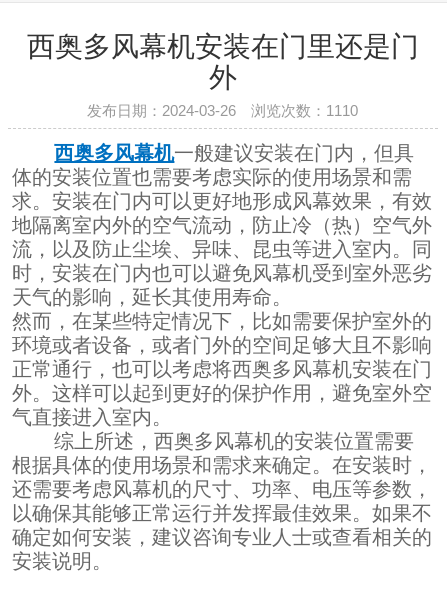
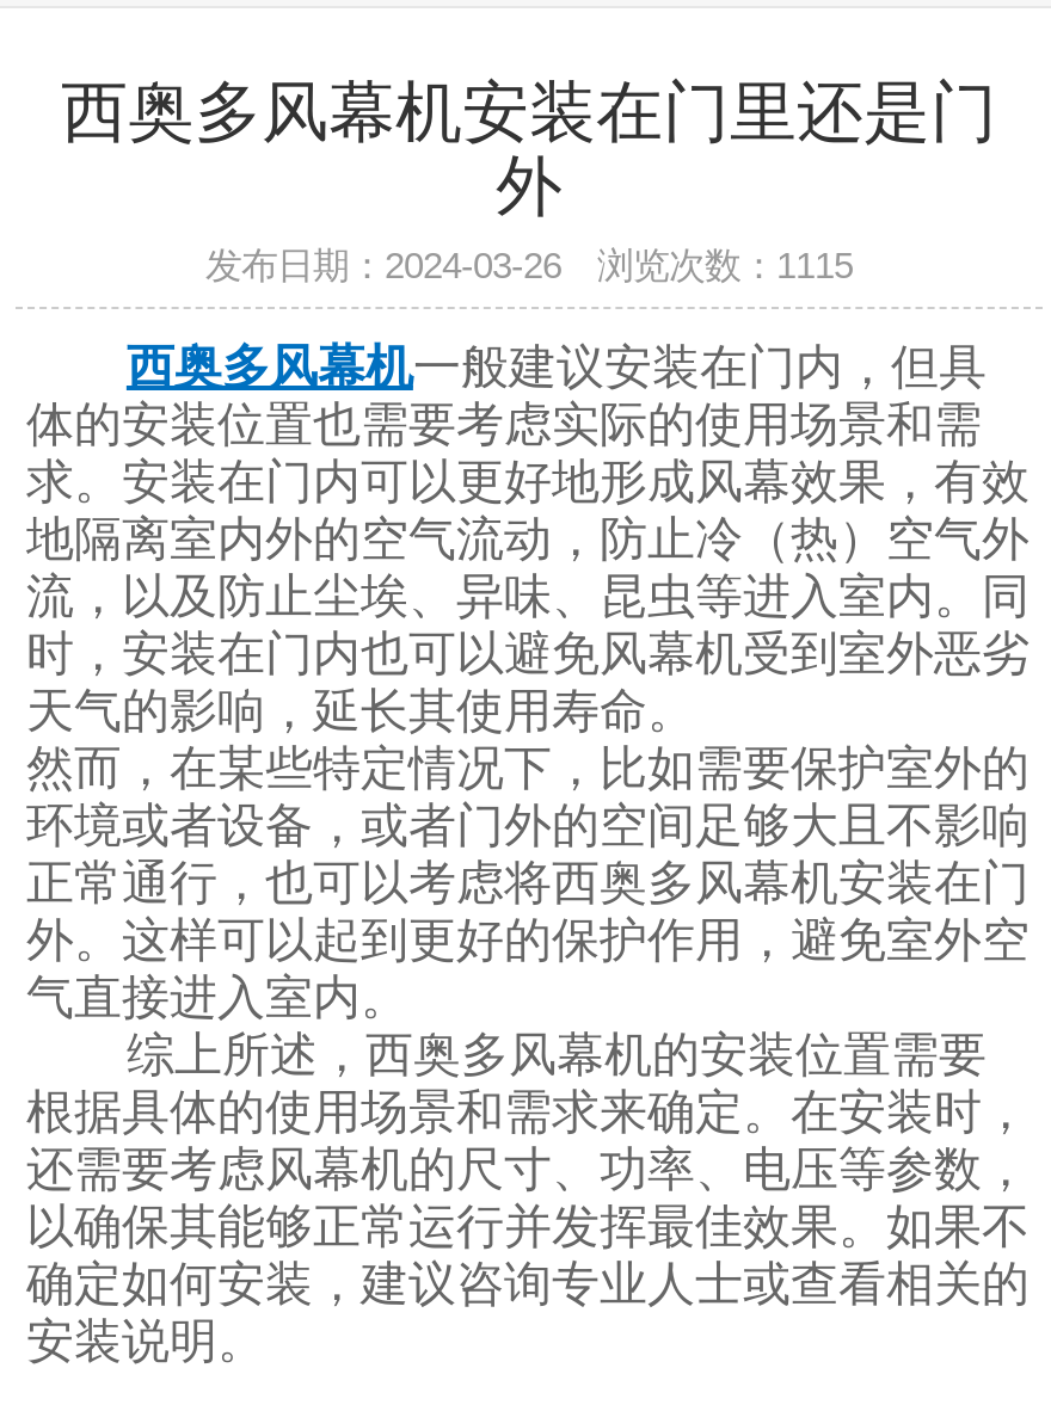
[87,102,358,119] 发布日期：2024-03-26 浏览次数：1110 -> [205,245,853,285] 发布日期：2024-03-26 浏览次数：1115

